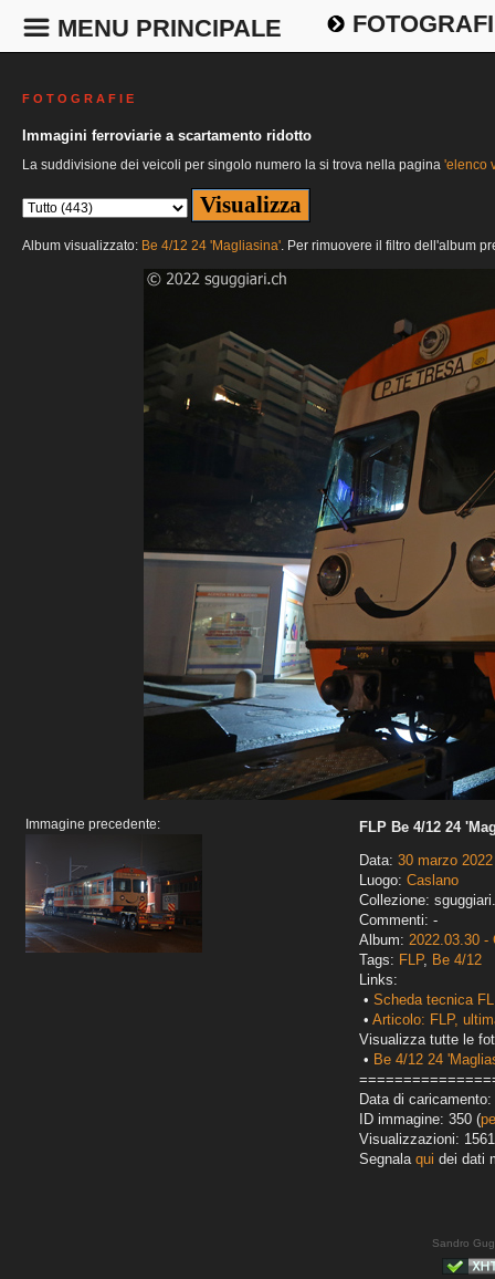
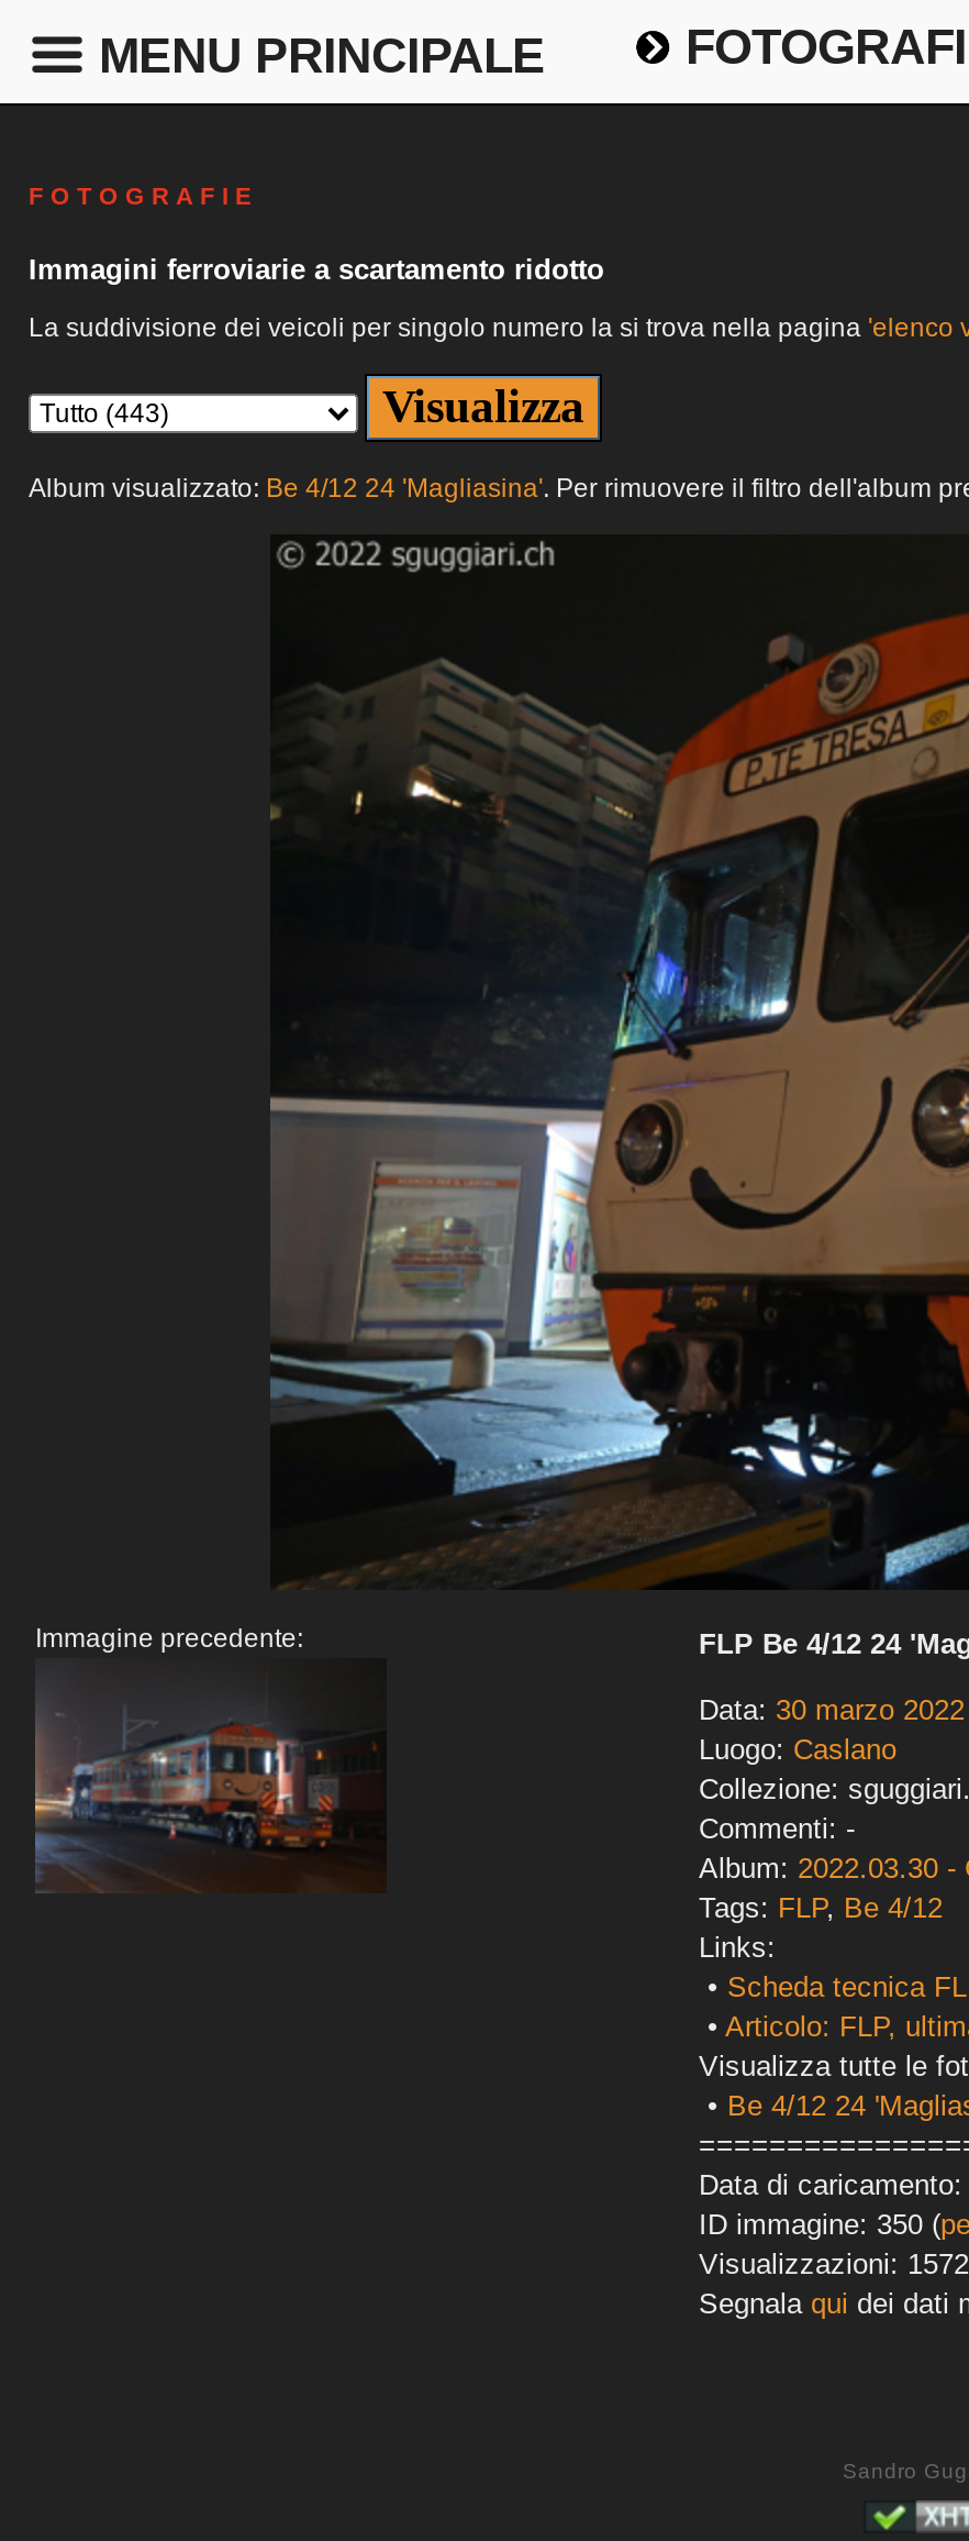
[359,1131,495,1148] Visualizzazioni: 1561 -> [699,2248,969,2281] Visualizzazioni: 1572

